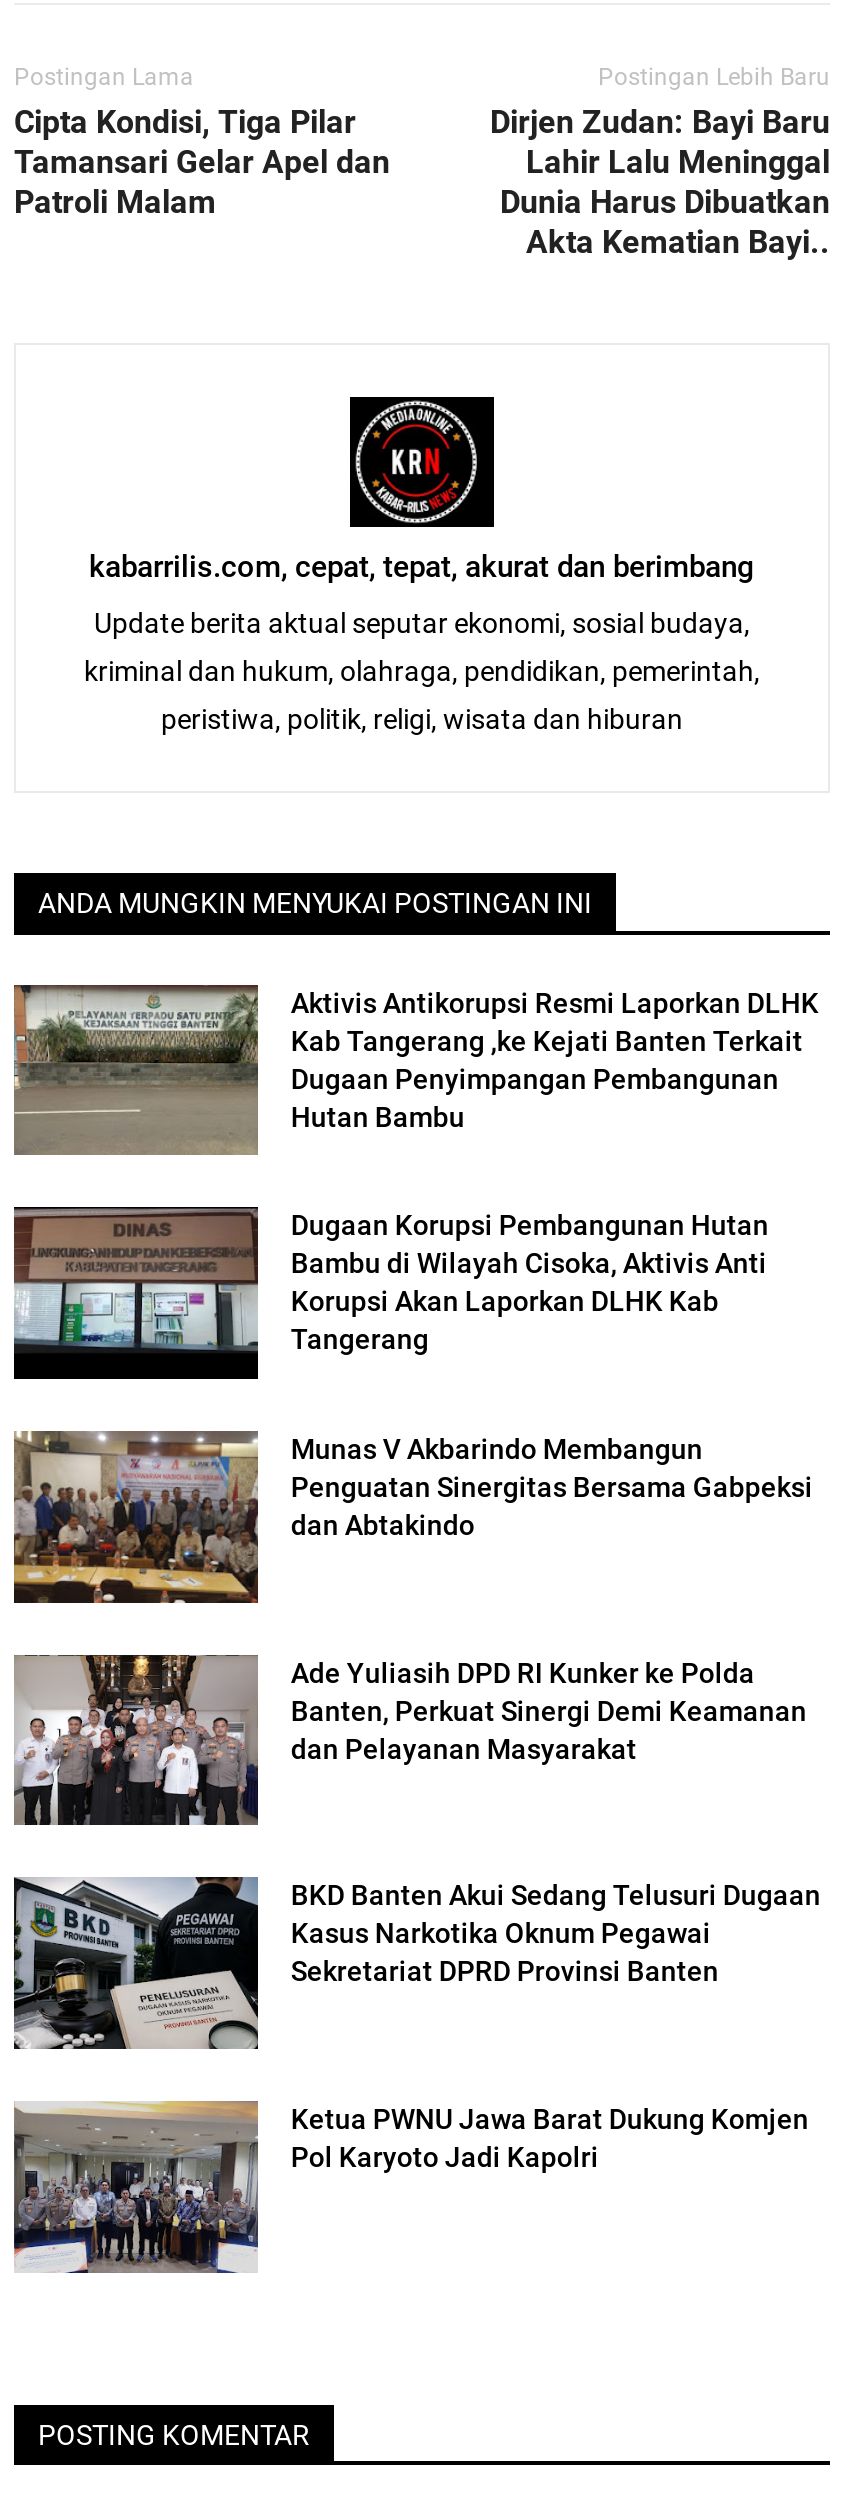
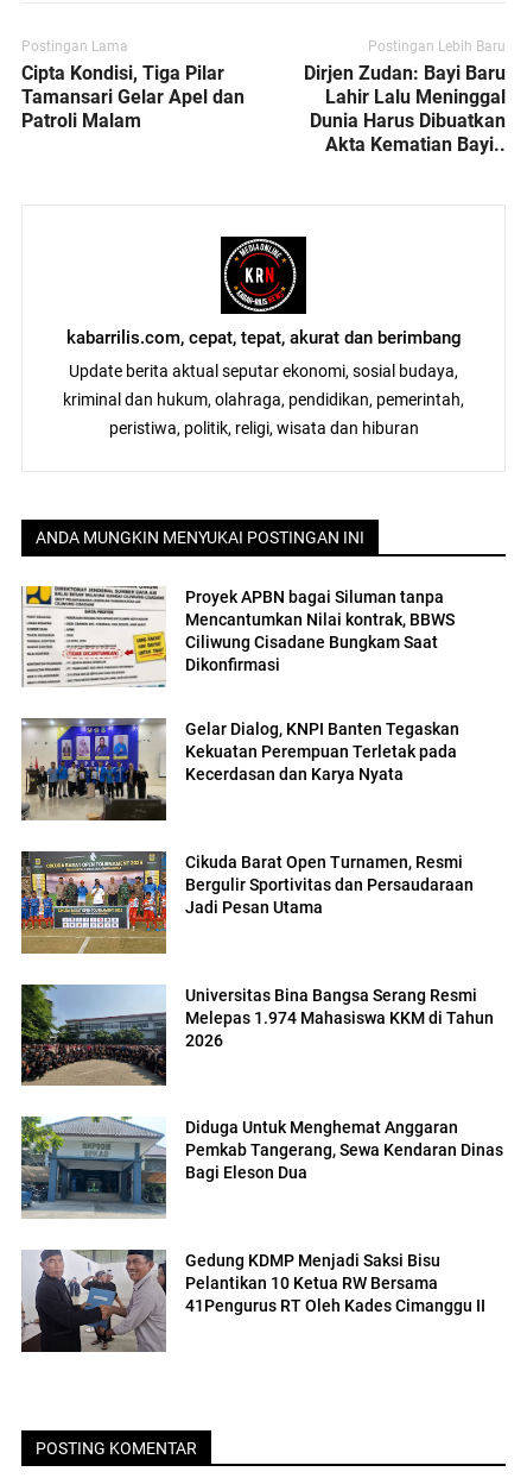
[14,983,819,1155] [image] | Aktivis Antikorupsi Resmi Laporkan DLHK | Kab Tangerang ,ke Kejati Banten Terkait | Dugaan Penyimpangan Pembangunan | Hutan Bambu -> [21,585,455,687] [image] | Proyek APBN bagai Siluman tanpa | Mencantumkan Nilai kontrak, BBWS | Ciliwung Cisadane Bungkam Saat | Dikonfirmasi
[12,1205,769,1381] [image] | Dugaan Korupsi Pembangunan Hutan | Bambu di Wilayah Cisoka, Aktivis Anti | Korupsi Akan Laporkan DLHK Kab | Tangerang -> [20,718,460,822] [image] | Gelar Dialog, KNPI Banten Tegaskan | Kekuatan Perempuan Terletak pada | Kecerdasan dan Karya Nyata
[12,1431,813,1605] [image] | Munas V Akbarindo Membangun | Penguatan Sinergitas Bersama Gabpeksi | dan Abtakindo -> [20,850,474,955] [image] | Cikuda Barat Open Turnamen, Resmi | Bergulir Sportivitas dan Persaudaraan | Jadi Pesan Utama
[14,1653,807,1827] [image] | Ade Yuliasih DPD RI Kunker ke Polda | Banten, Perkuat Sinergi Demi Keamanan | dan Pelayanan Masyarakat -> [20,985,494,1086] [image] | Universitas Bina Bangsa Serang Resmi | Melepas 1.974 Mahasiswa KKM di Tahun | 2026
[12,1875,821,2051] [image] | BKD Banten Akui Sedang Telusuri Dugaan | Kasus Narkotika Oknum Pegawai | Sekretariat DPRD Provinsi Banten -> [20,1117,504,1219] [image] | Diduga Untuk Menghemat Anggaran | Pemkab Tangerang, Sewa Kendaran Dinas | Bagi Eleson Dua
[14,2101,809,2275] [image] | Ketua PWNU Jawa Barat Dukung Komjen | Pol Karyoto Jadi Kapolri -> [20,1249,486,1353] [image] | Gedung KDMP Menjadi Saksi Bisu | Pelantikan 10 Ketua RW Bersama | 41Pengurus RT Oleh Kades Cimanggu II

